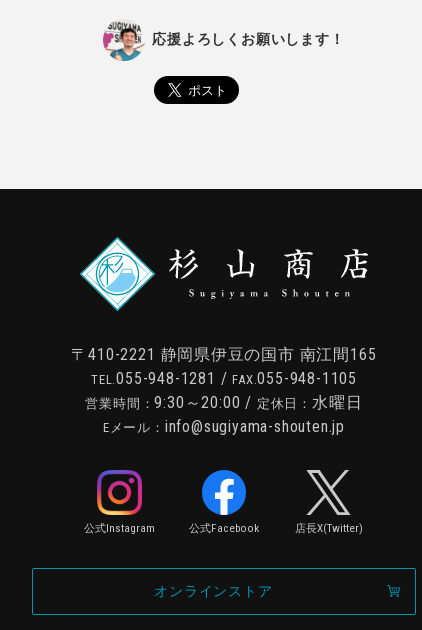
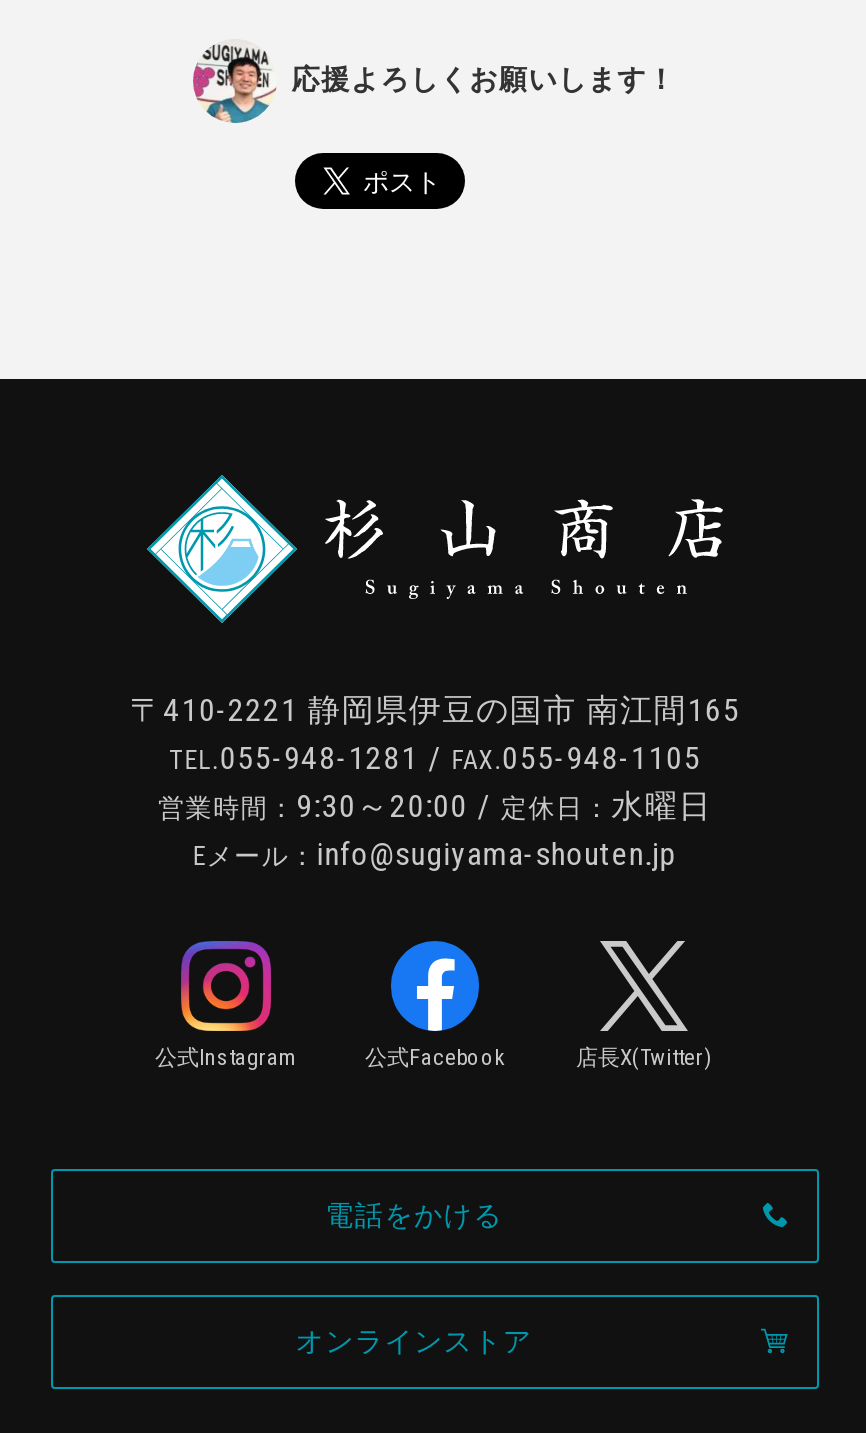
none -> [325,1198,503,1230] 電話をかける

